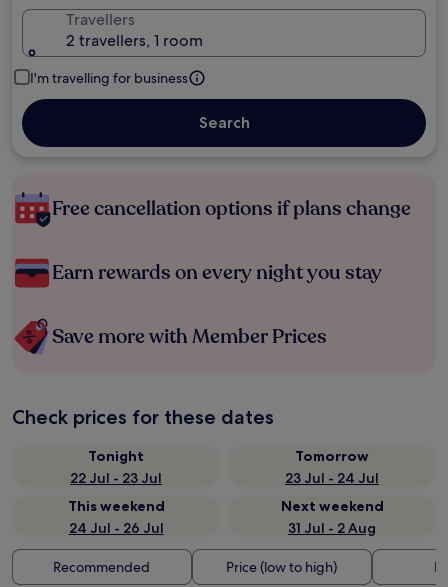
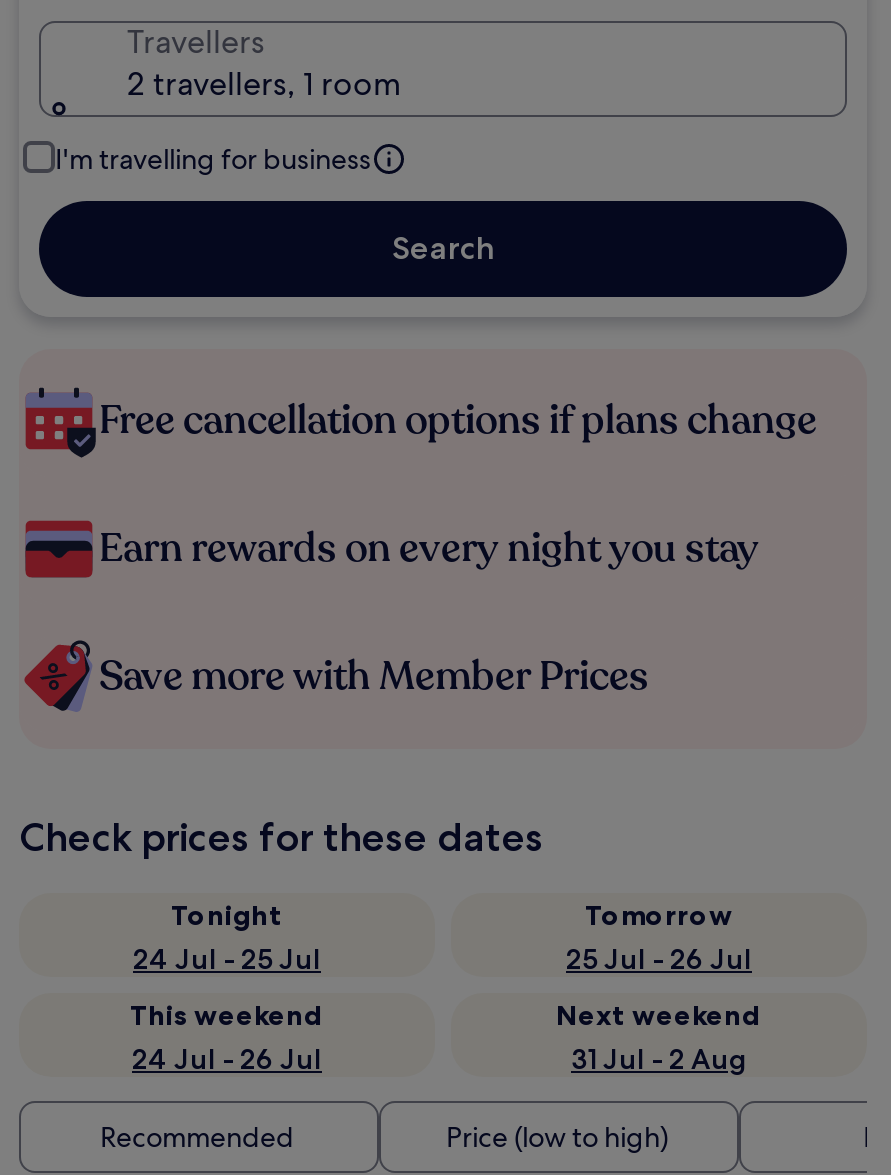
[70,469,162,487] 22 Jul - 23 Jul -> [133,941,321,977] 24 Jul - 25 Jul
[285,469,379,487] 23 Jul - 24 Jul -> [566,941,752,977] 25 Jul - 26 Jul

